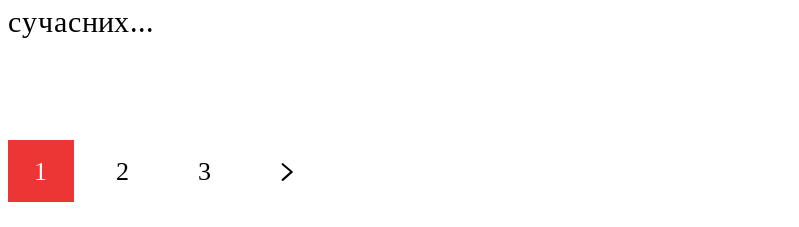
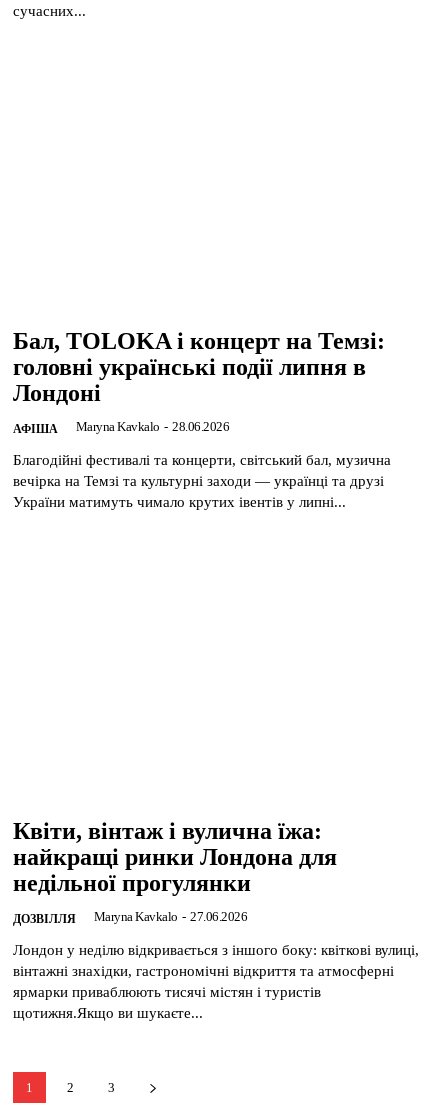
none -> [13,328,391,510] Бал, TOLOKA і концерт на Темзі: | головні українські події липня в | Лондоні | АФІША | Maryna Kavkalo - 28.06.2026 | Благодійні фестивалі та концерти, світський бал, музична | вечірка на Темзі та культурні заходи — українці та друзі | України матимуть чимало крутих івентів у липні...
none -> [13,818,419,1021] Квіти, вінтаж і вулична їжа: | найкращі ринки Лондона для | недільної прогулянки | ДОЗВІЛЛЯ | Maryna Kavkalo - 27.06.2026 | Лондон у неділю відкривається з іншого боку: квіткові вулиці, | вінтажні знахідки, гастрономічні відкриття та атмосферні | ярмарки приваблюють тисячі містян і туристів | щотижня.Якщо ви шукаєте...

